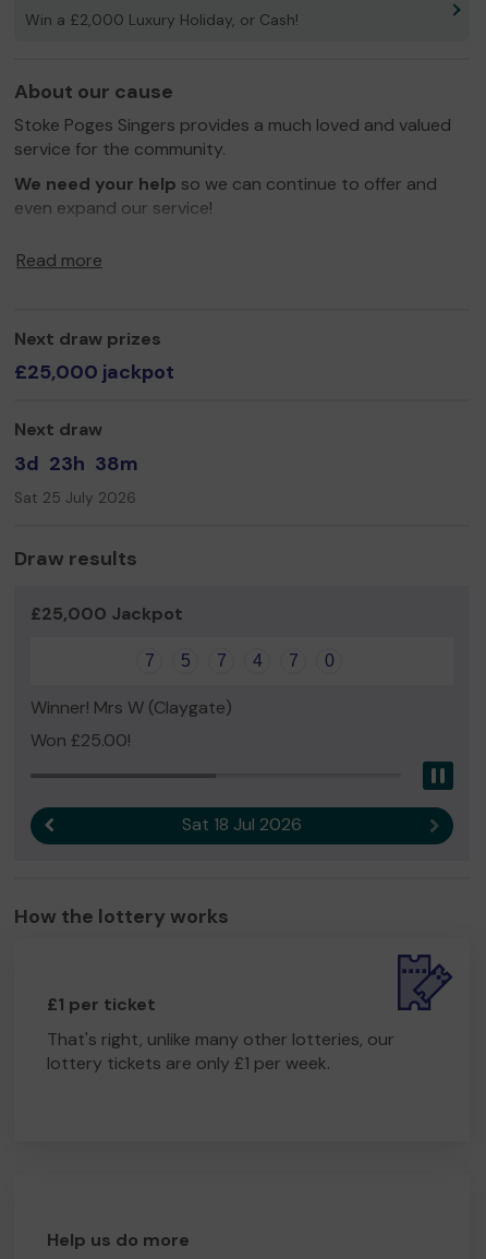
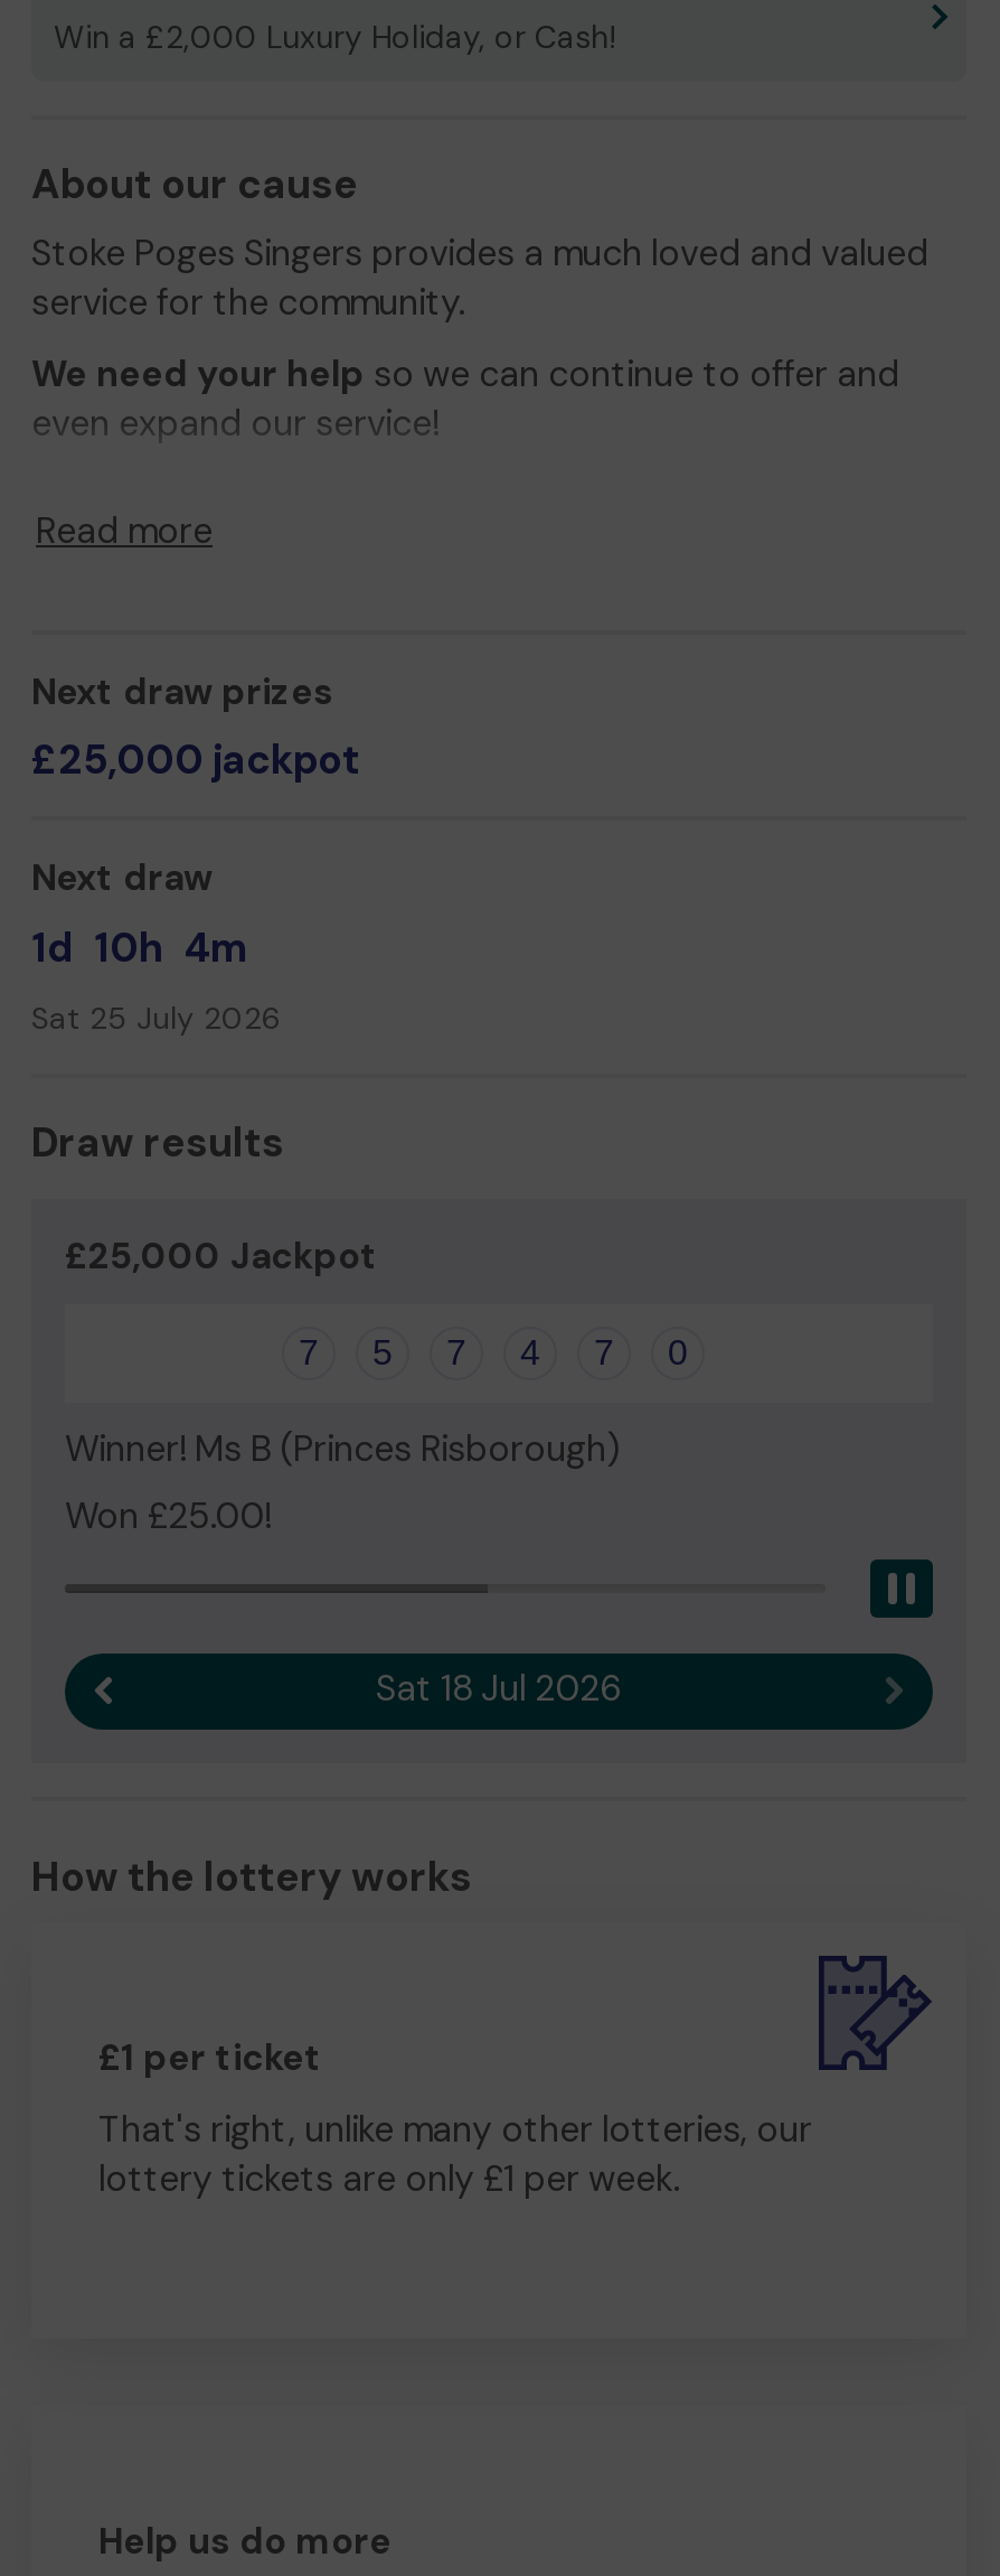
[14,450,138,476] 3d 23h 38m -> [31,920,248,974] 1d 10h 4m
[31,696,232,718] Winner! Mrs W (Claygate) -> [65,1424,620,1471] Winner! Ms B (Princes Risborough)

